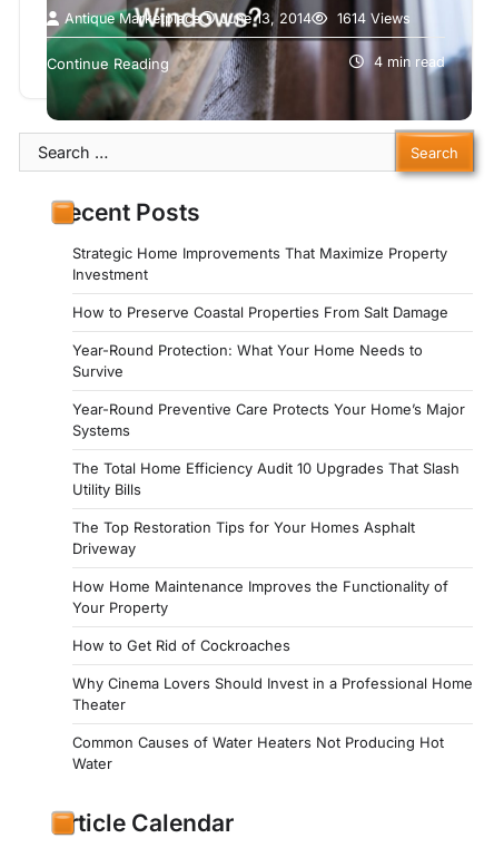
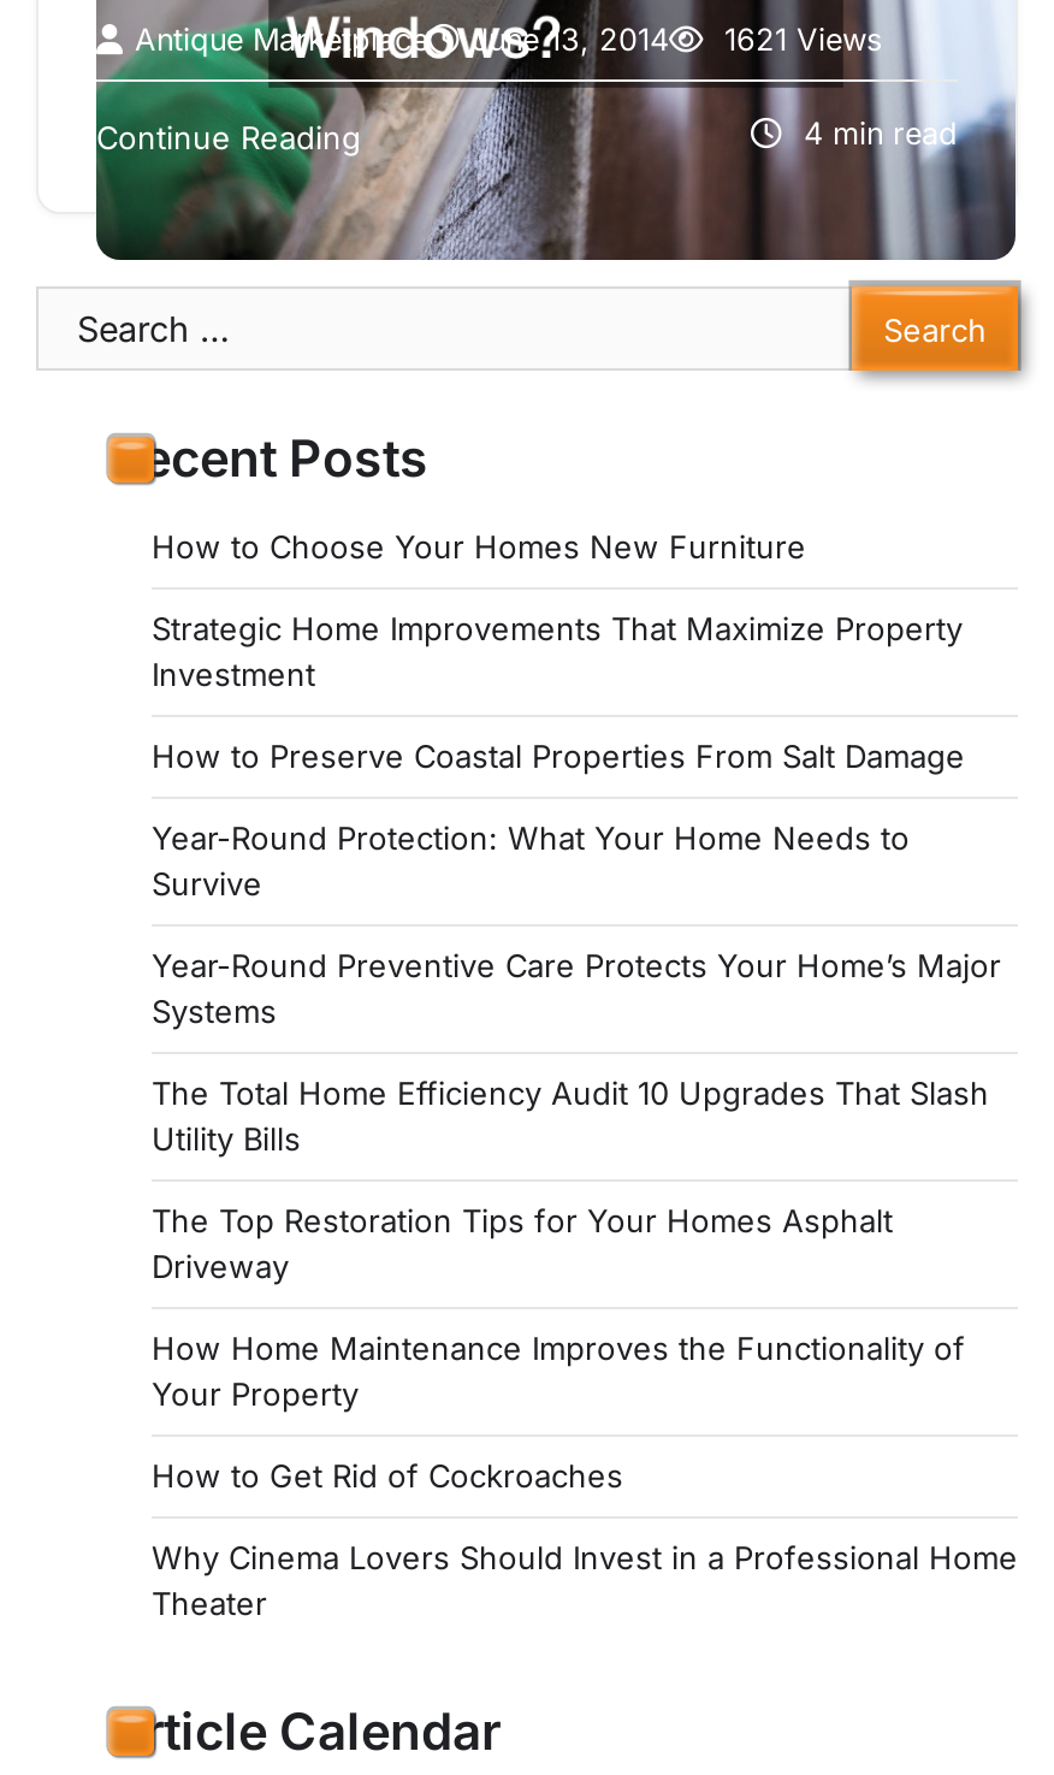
[333,10,411,26] 1614 Views -> [715,21,883,57] 1621 Views
none -> [152,528,806,567] How to Choose Your Homes New Furniture
moved [72,244,473,714] -> [152,610,1018,1623]: Strategic Home Improvements That Maximize Property | Investment | How to Preserve Coastal Properties From Salt Damage | ... | Why Cinema Lovers Should Invest in a Professional Home | Theater
[72,734,444,773] Common Causes of Water Heaters Not Producing Hot | Water -> none

